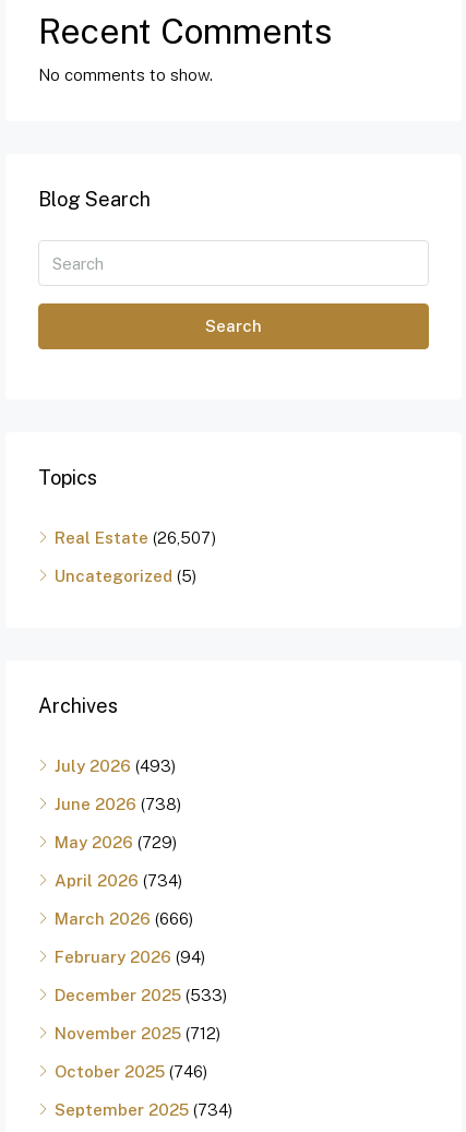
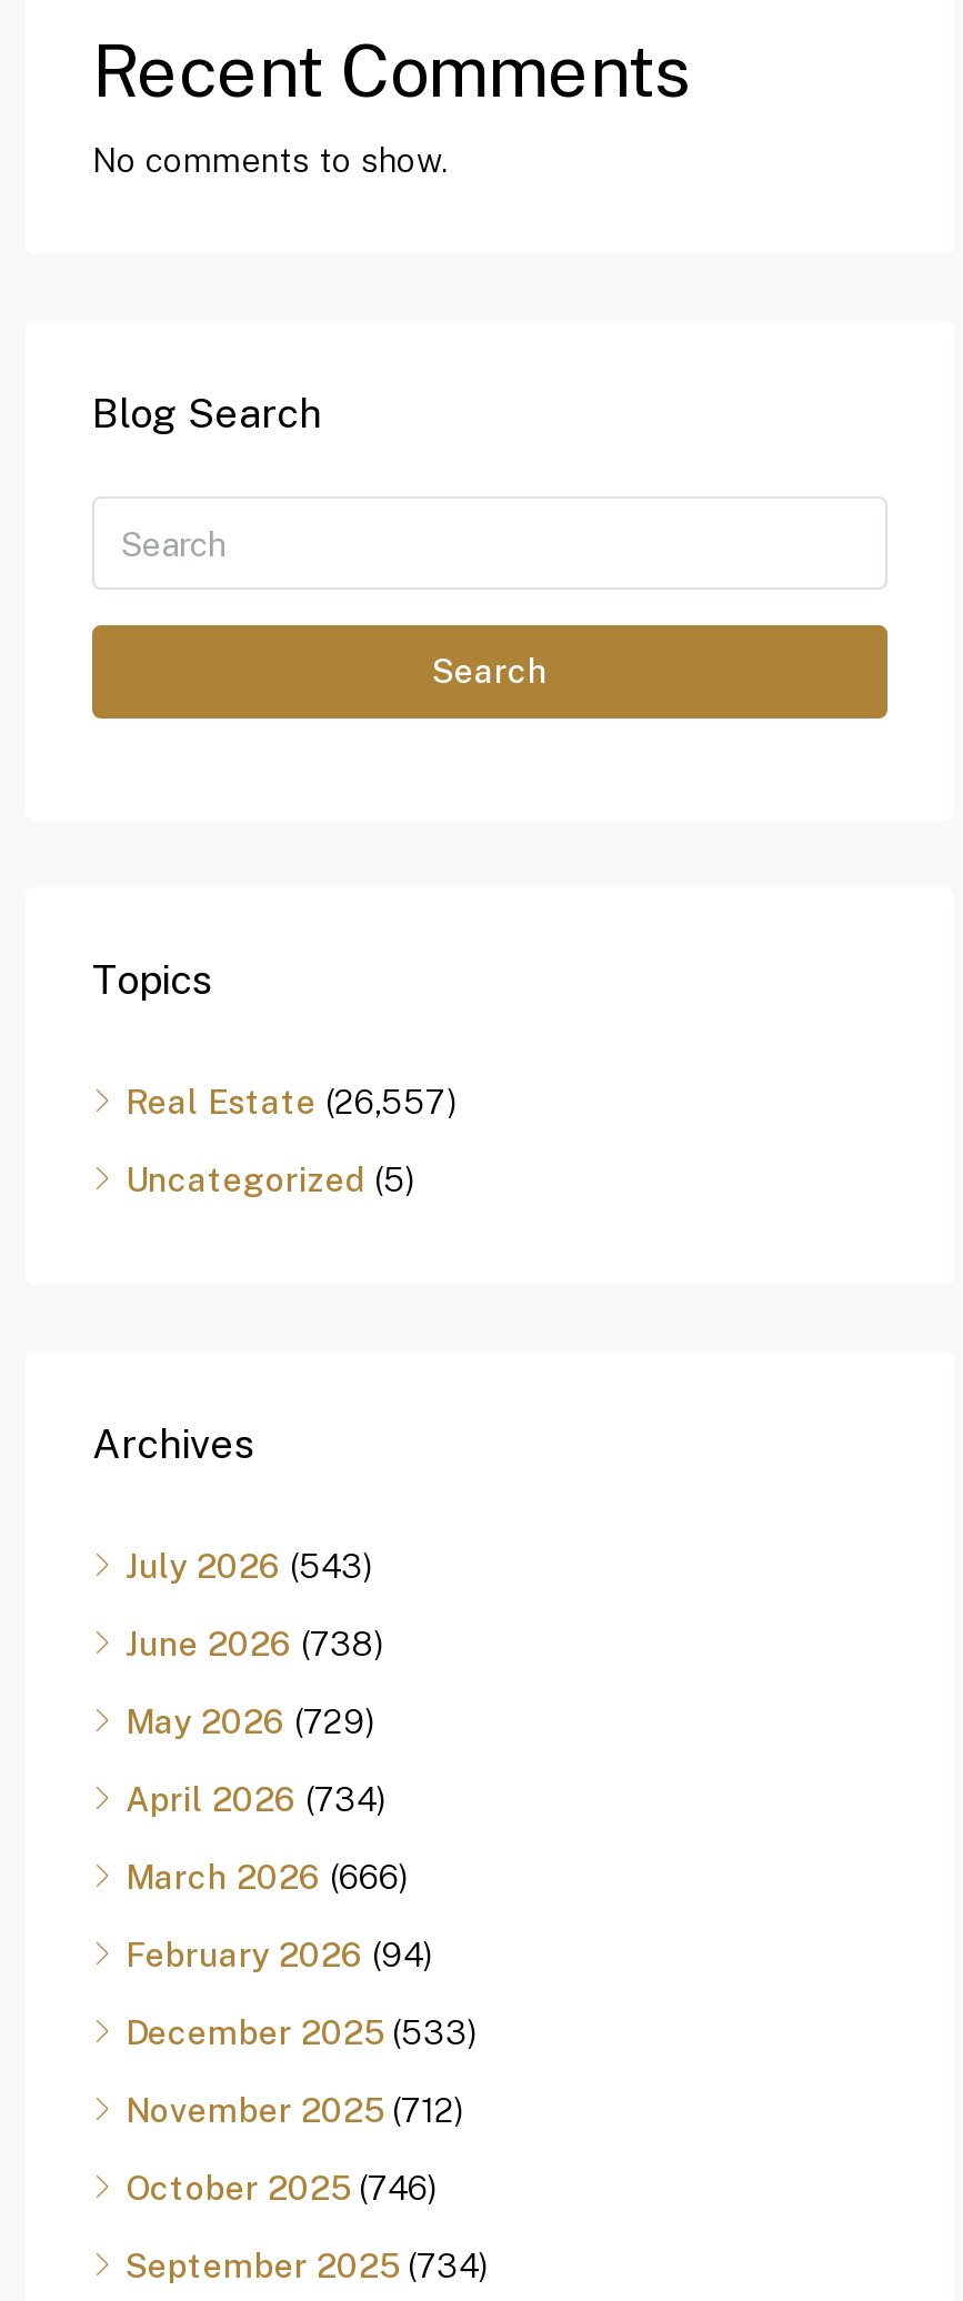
[55,529,216,547] Real Estate (26,507) -> [126,1083,457,1121] Real Estate (26,557)
[55,757,176,775] July 2026 (493) -> [126,1548,372,1585] July 2026 (543)

